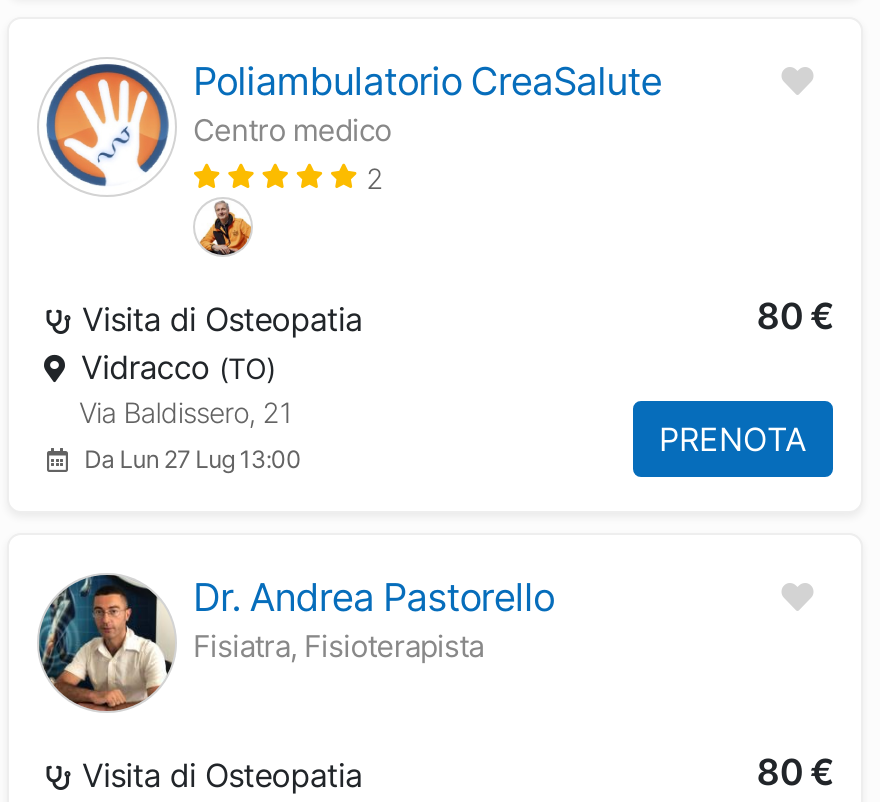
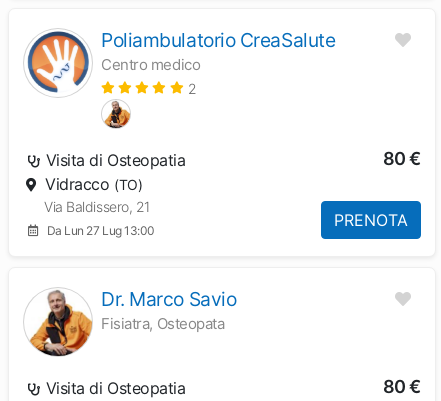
[37,572,554,710] [image] | Dr. Andrea Pastorello -> [24,287,236,356] [image] | Dr. Marco Savio
[193,628,483,666] Fisiatra, Fisioterapista -> [101,314,224,333] Fisiatra, Osteopata

